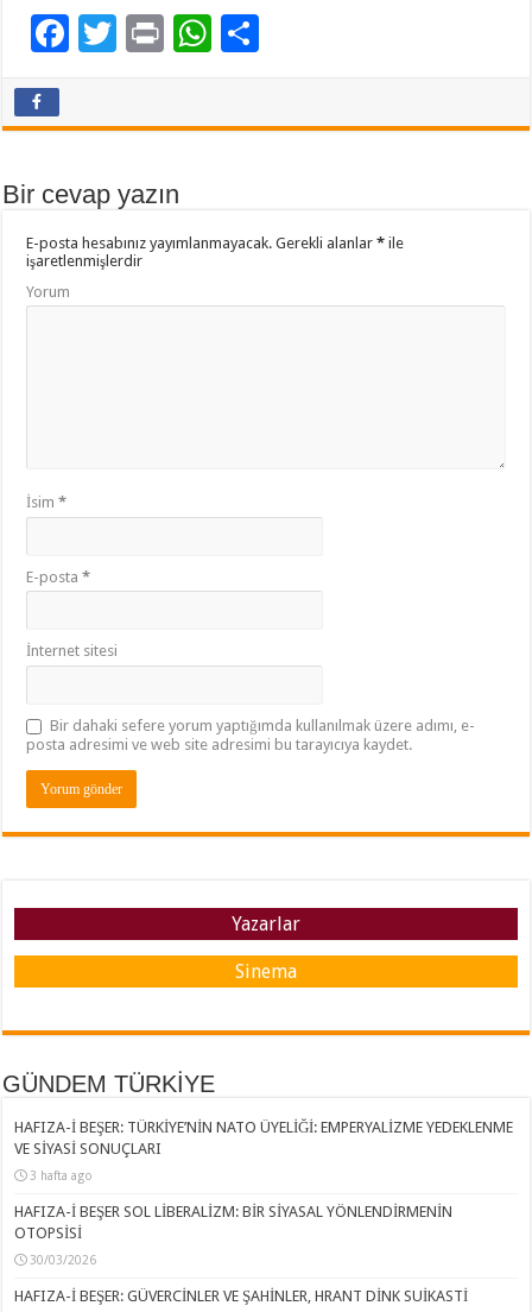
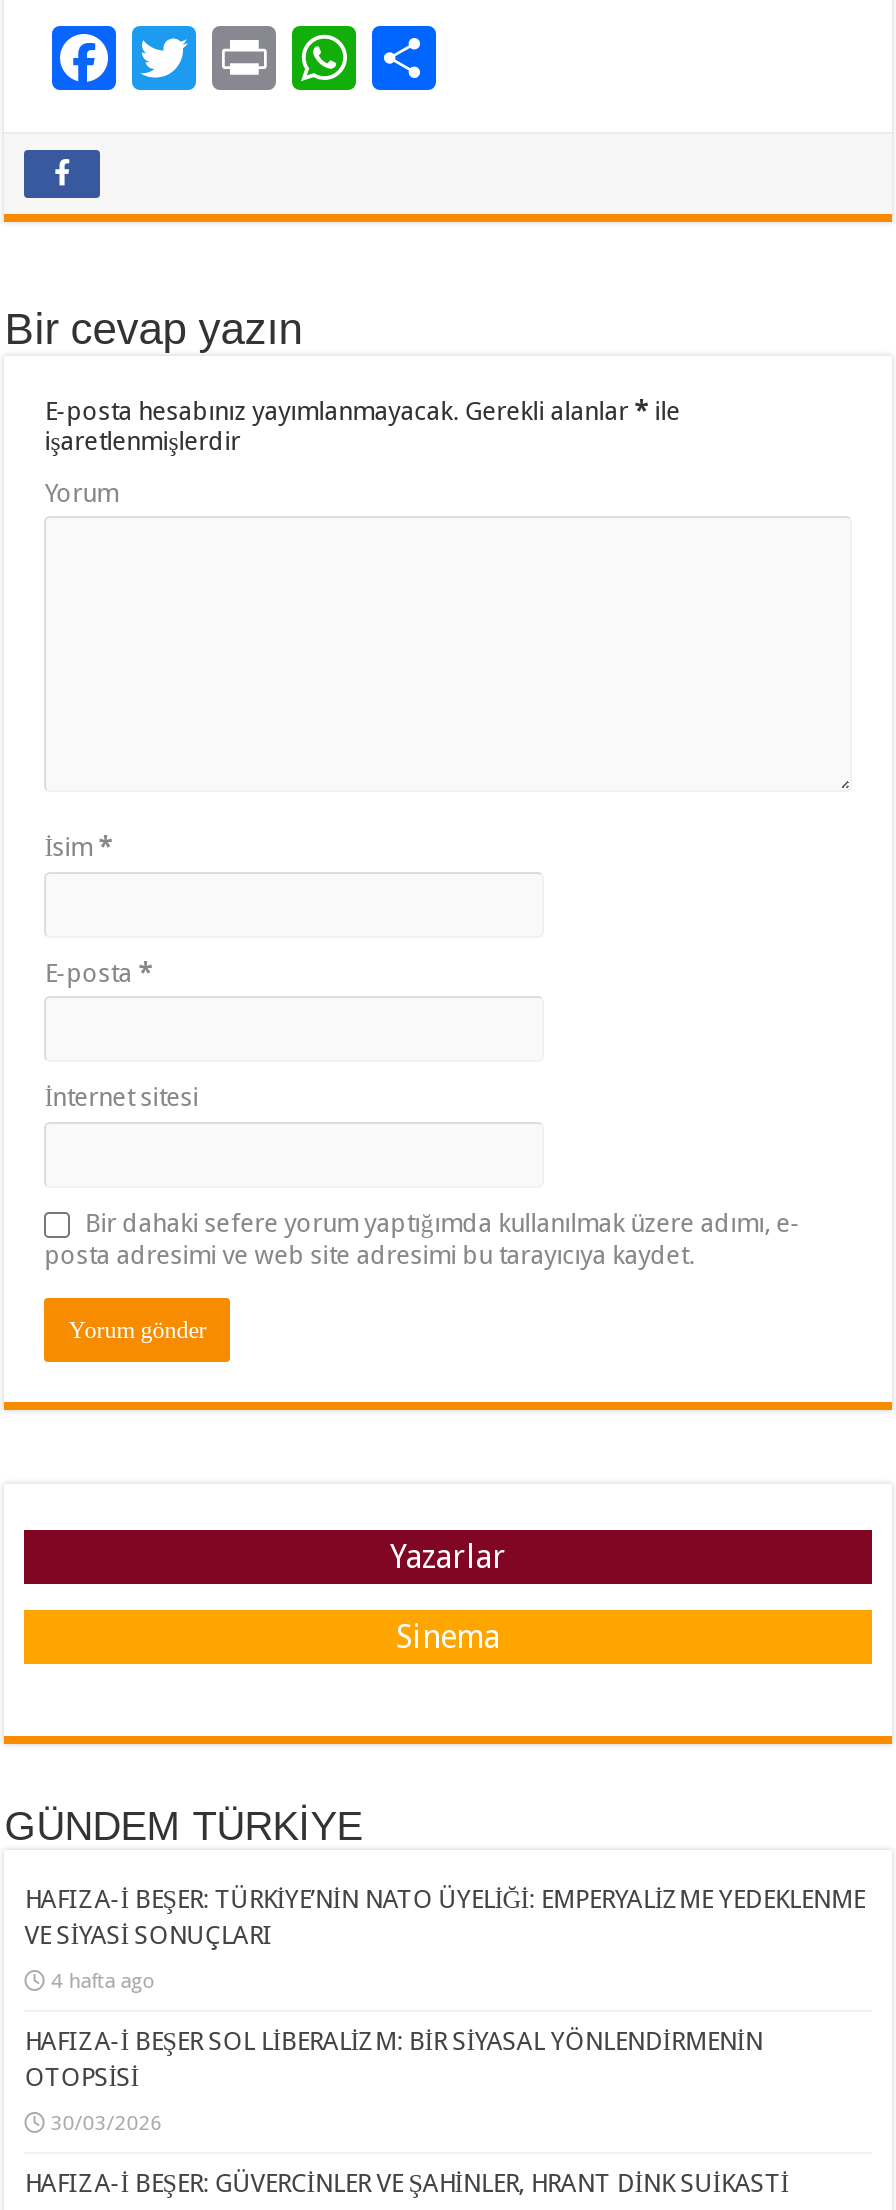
[30,1168,93,1182] 3 hafta ago -> [50,1968,156,1992] 4 hafta ago

